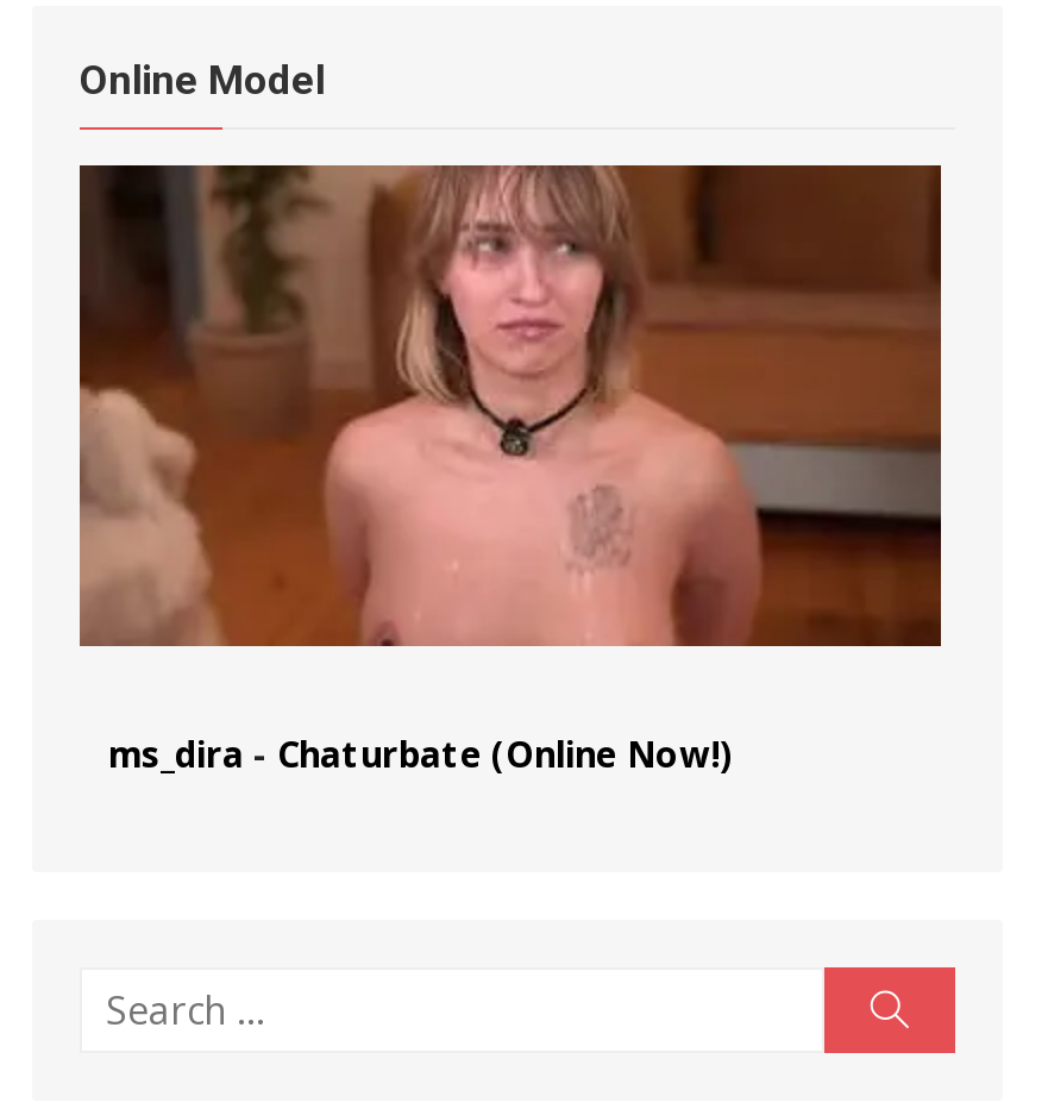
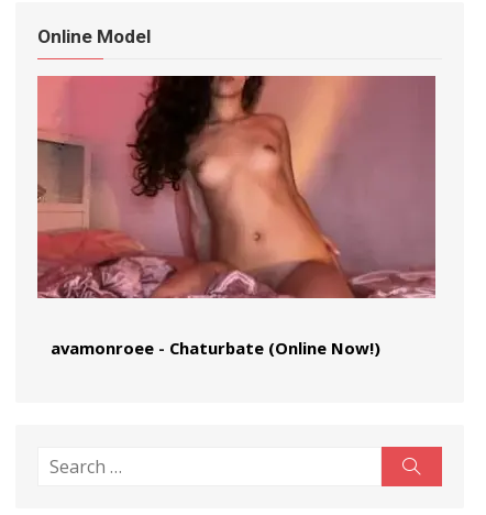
[77,163,943,777] [image] | ms_dira - Chaturbate (Online Now!) -> [36,75,437,359] [image] | avamonroee - Chaturbate (Online Now!)

